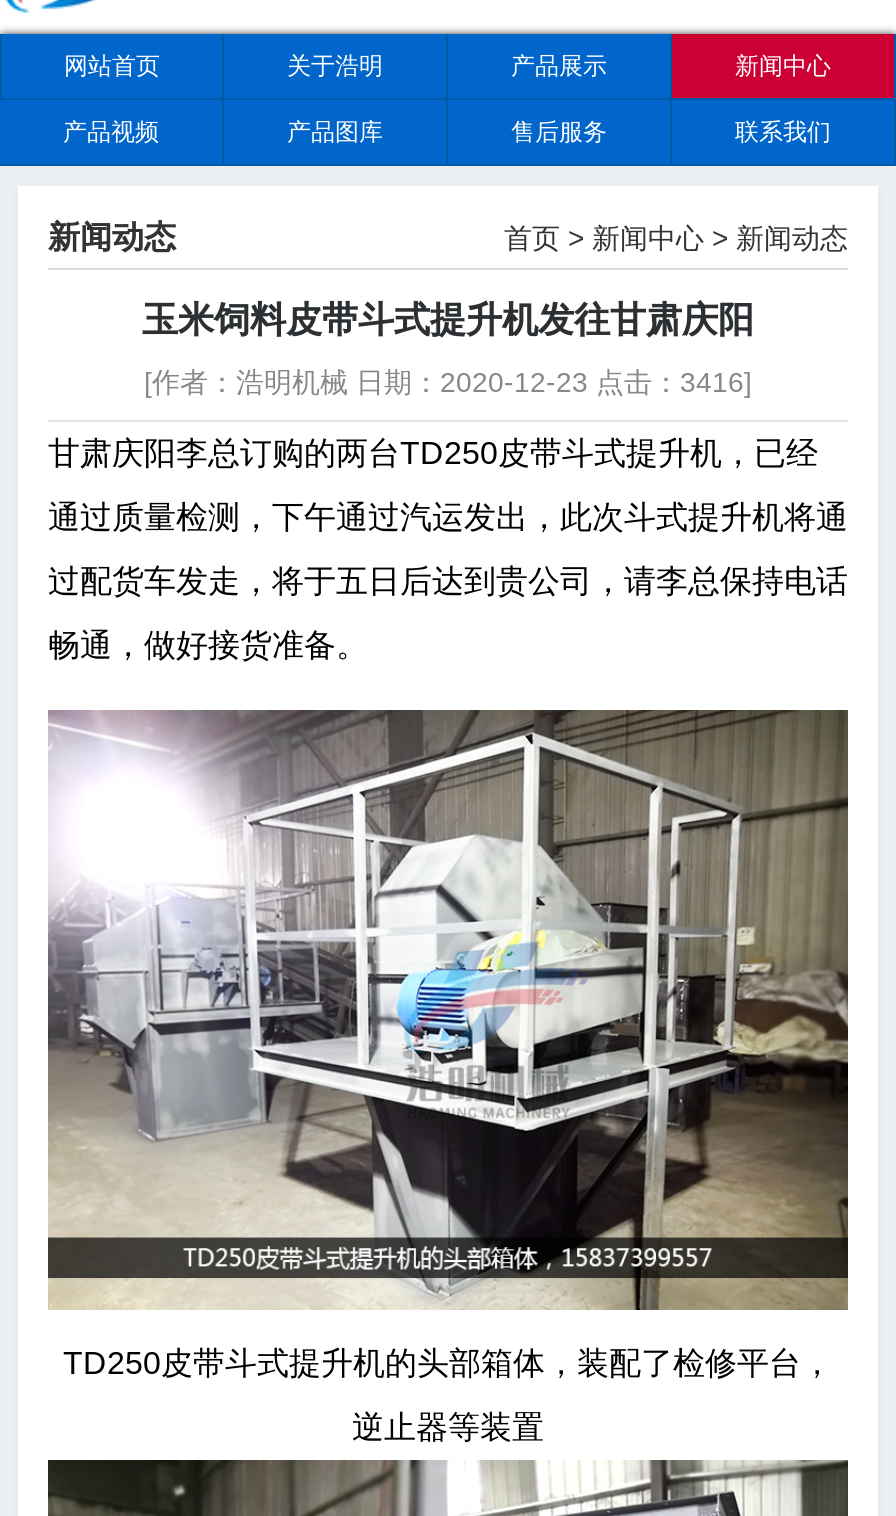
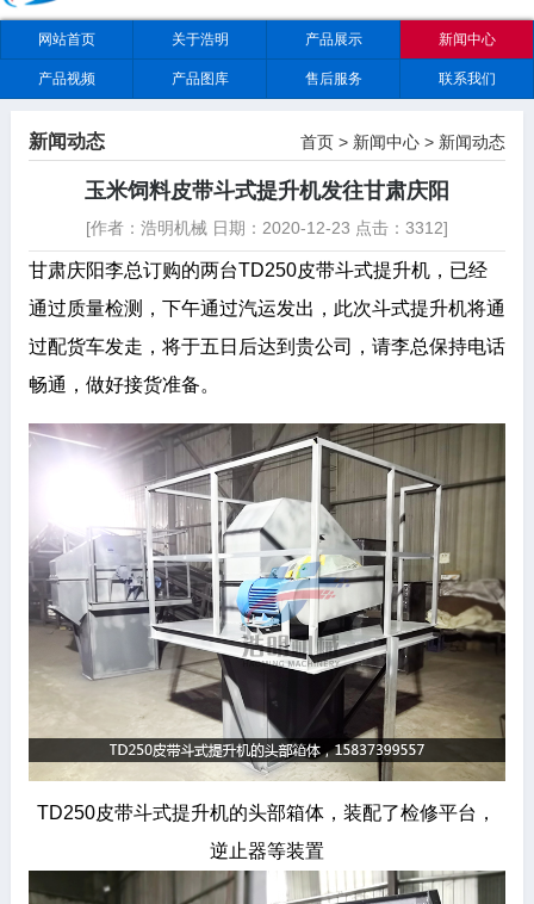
[144,365,752,397] [作者：浩明机械 日期：2020-12-23 点击：3416] -> [86,218,448,237] [作者：浩明机械 日期：2020-12-23 点击：3312]

